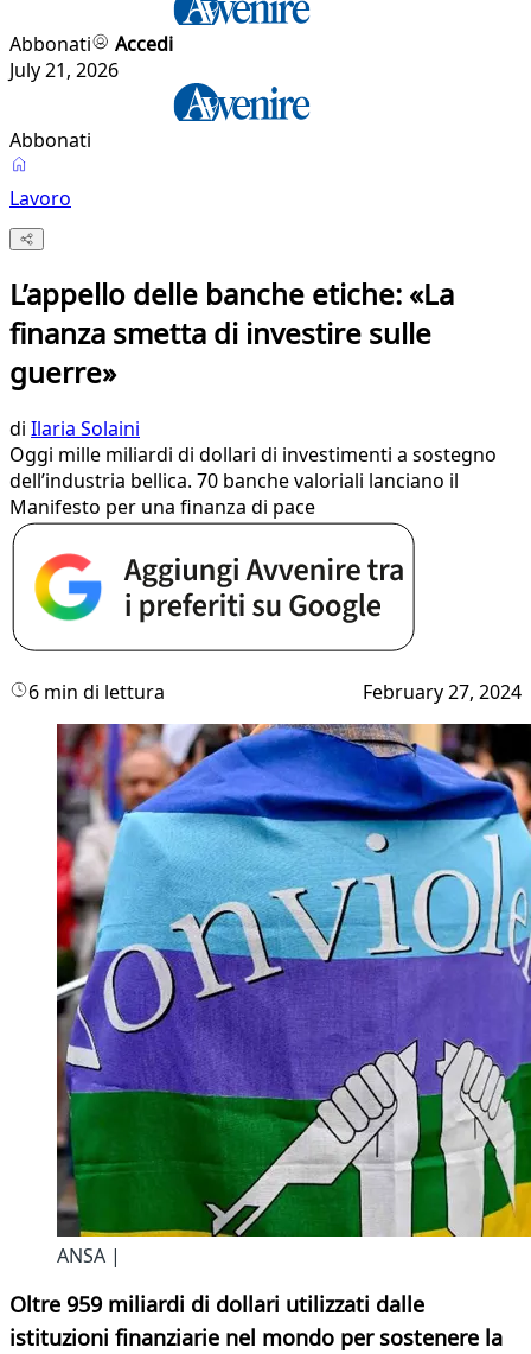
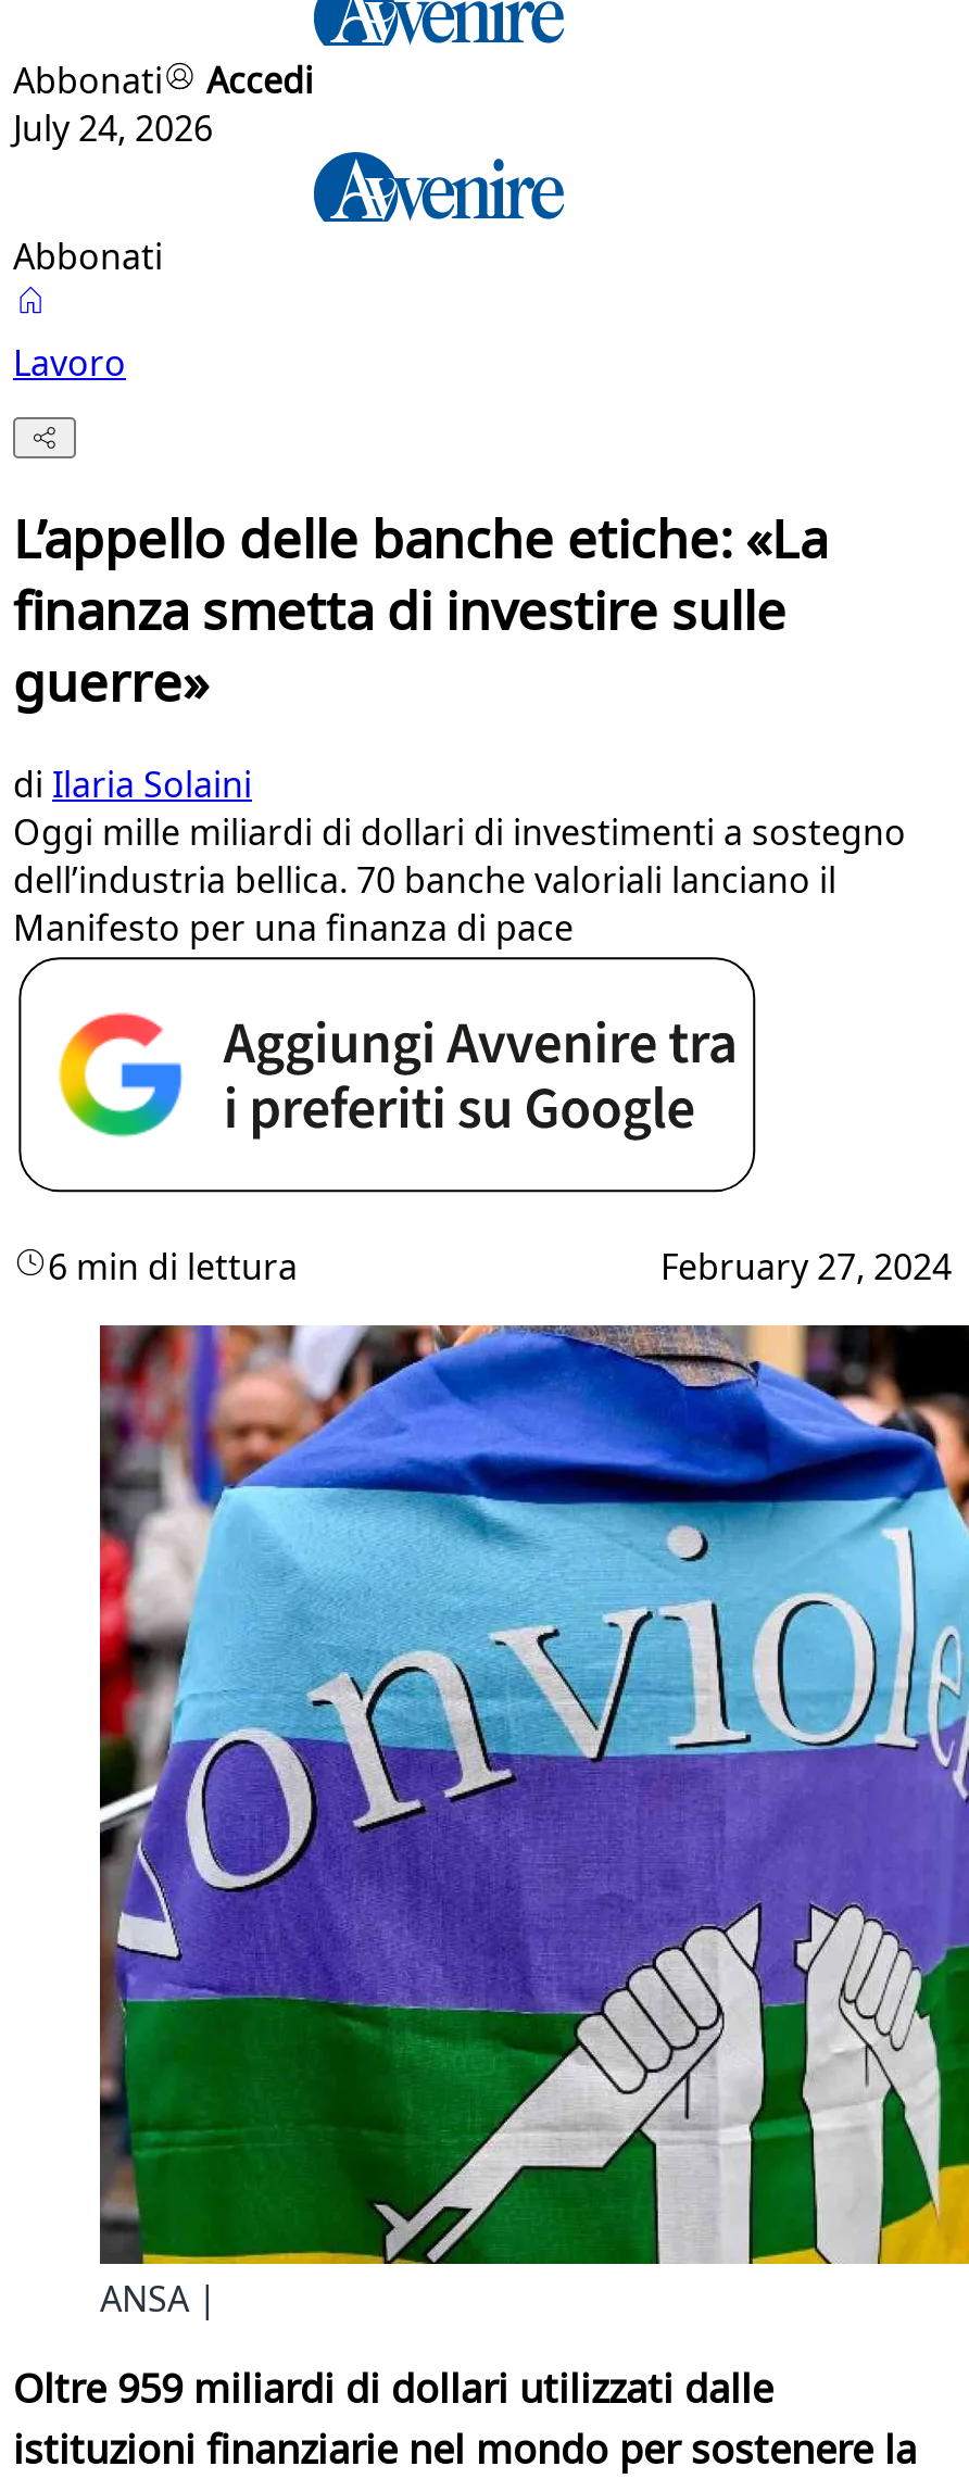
[9,57,119,83] July 21, 2026 -> [13,104,213,152] July 24, 2026

